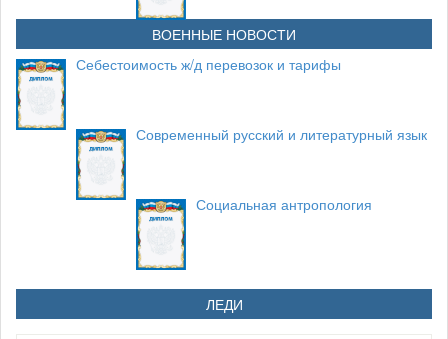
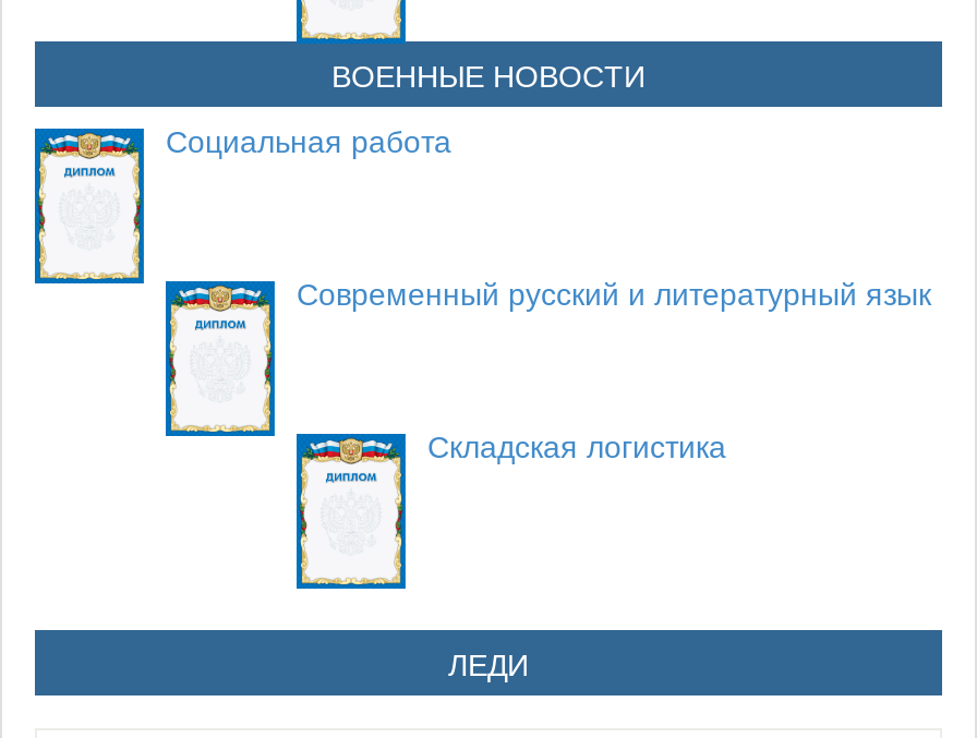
[76,54,341,74] Себестоимость ж/д перевозок и тарифы -> [166,118,451,161] Социальная работа
[196,194,372,214] Социальная антропология -> [427,423,726,467] Складская логистика

